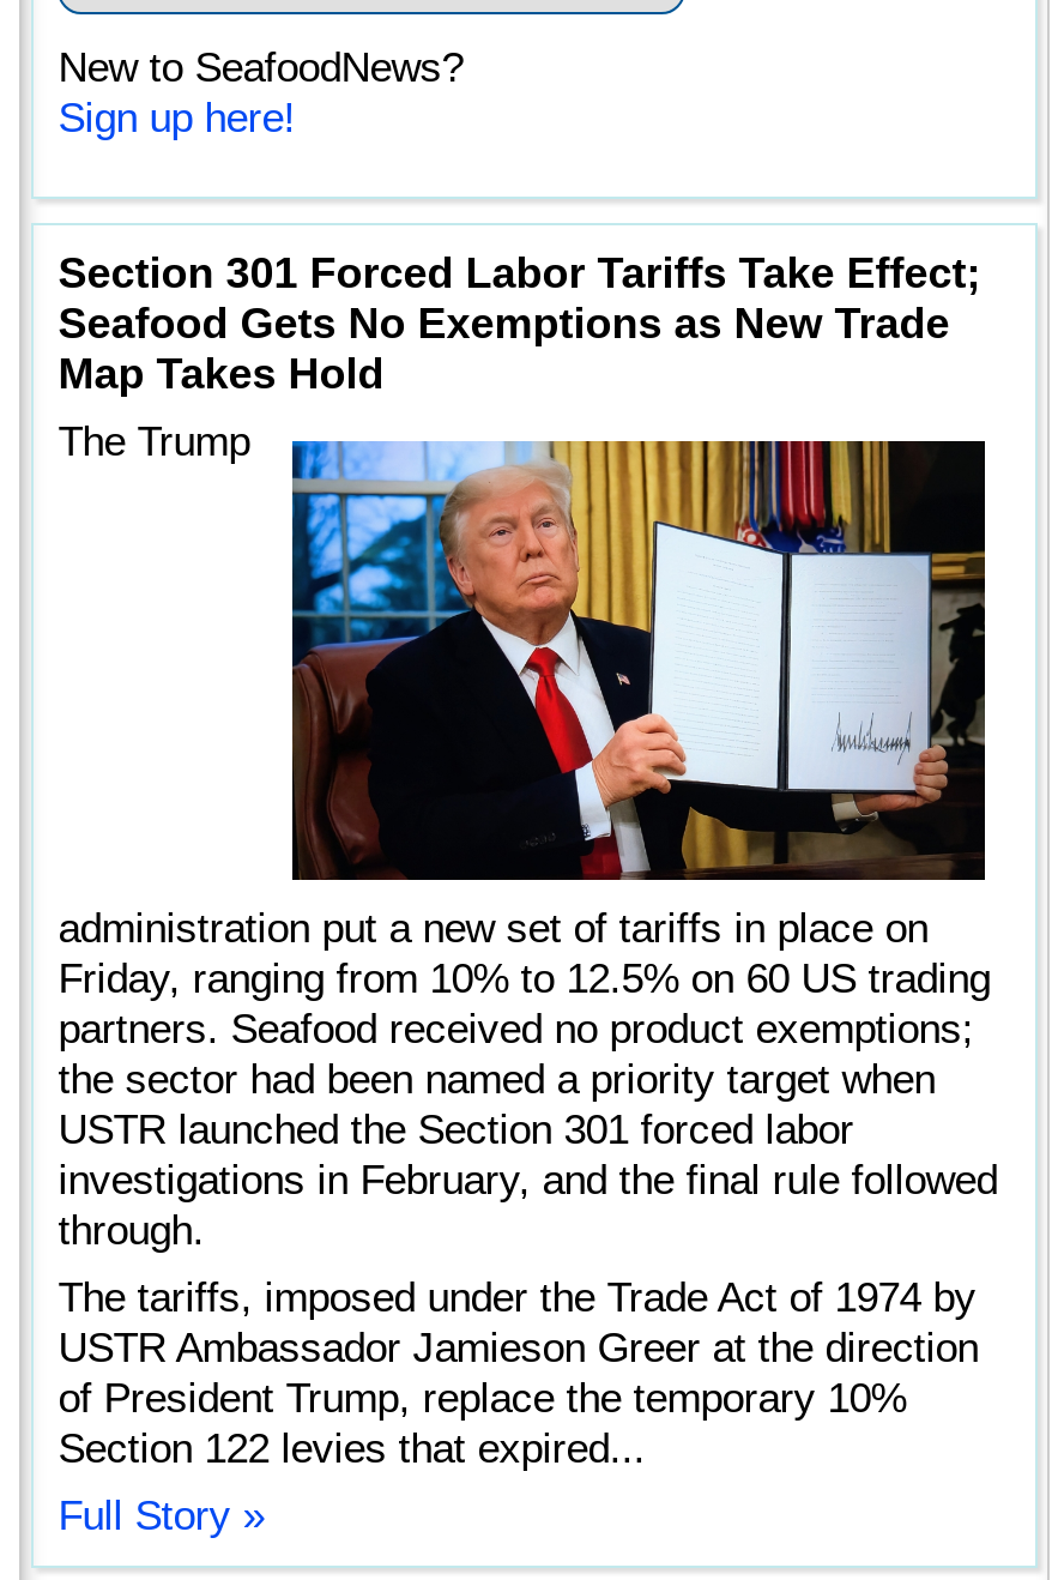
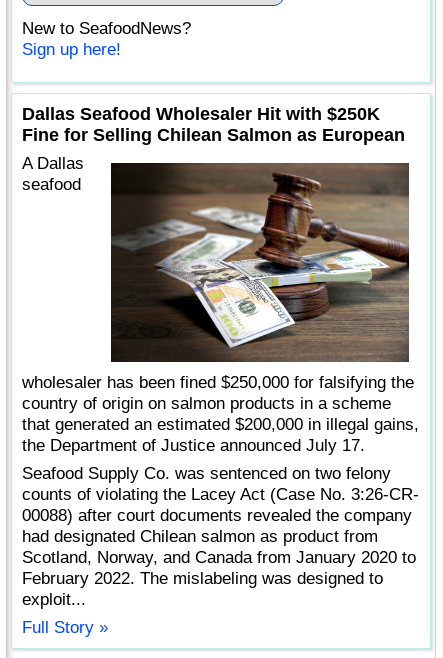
[58,249,985,873] [image] | Section 301 Forced Labor Tariffs Take Effect; | Seafood Gets No Exemptions as New Trade | Map Takes Hold | The Trump -> [22,104,410,363] [image] | Dallas Seafood Wholesaler Hit with $250K | Fine for Selling Chilean Salmon as European | A Dallas | seafood
[58,903,998,1472] administration put a new set of tariffs in place on | Friday, ranging from 10% to 12.5% on 60 US trading | partners. Seafood received no product exemptions; | the sector had been named a priority target when | USTR launched the Section 301 forced labor | investigations in February, and the final rule followed | through. | The tariffs, imposed under the Trade Act of 1974 by | USTR Ambassador Jamieson Greer at the direction | of President Trump, replace the temporary 10% | Section 122 levies that expired... -> [22,372,419,609] wholesaler has been fined $250,000 for falsifying the | country of origin on salmon products in a scheme | that generated an estimated $200,000 in illegal gains, | the Department of Justice announced July 17. | Seafood Supply Co. was sentenced on two felony | counts of violating the Lacey Act (Case No. 3:26-CR- | 00088) after court documents revealed the company | had designated Chilean salmon as product from | Scotland, Norway, and Canada from January 2020 to | February 2022. The mislabeling was designed to | exploit...

